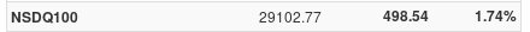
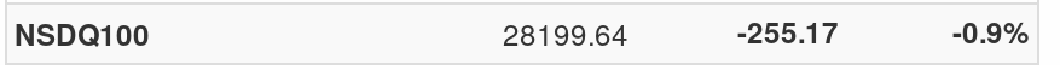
[259,5,322,26] 29102.77 -> [503,11,629,52] 28199.64
[383,4,429,26] 498.54 -> [737,9,839,52] -255.17
[475,4,517,26] 1.74% -> [952,9,1030,52] -0.9%

